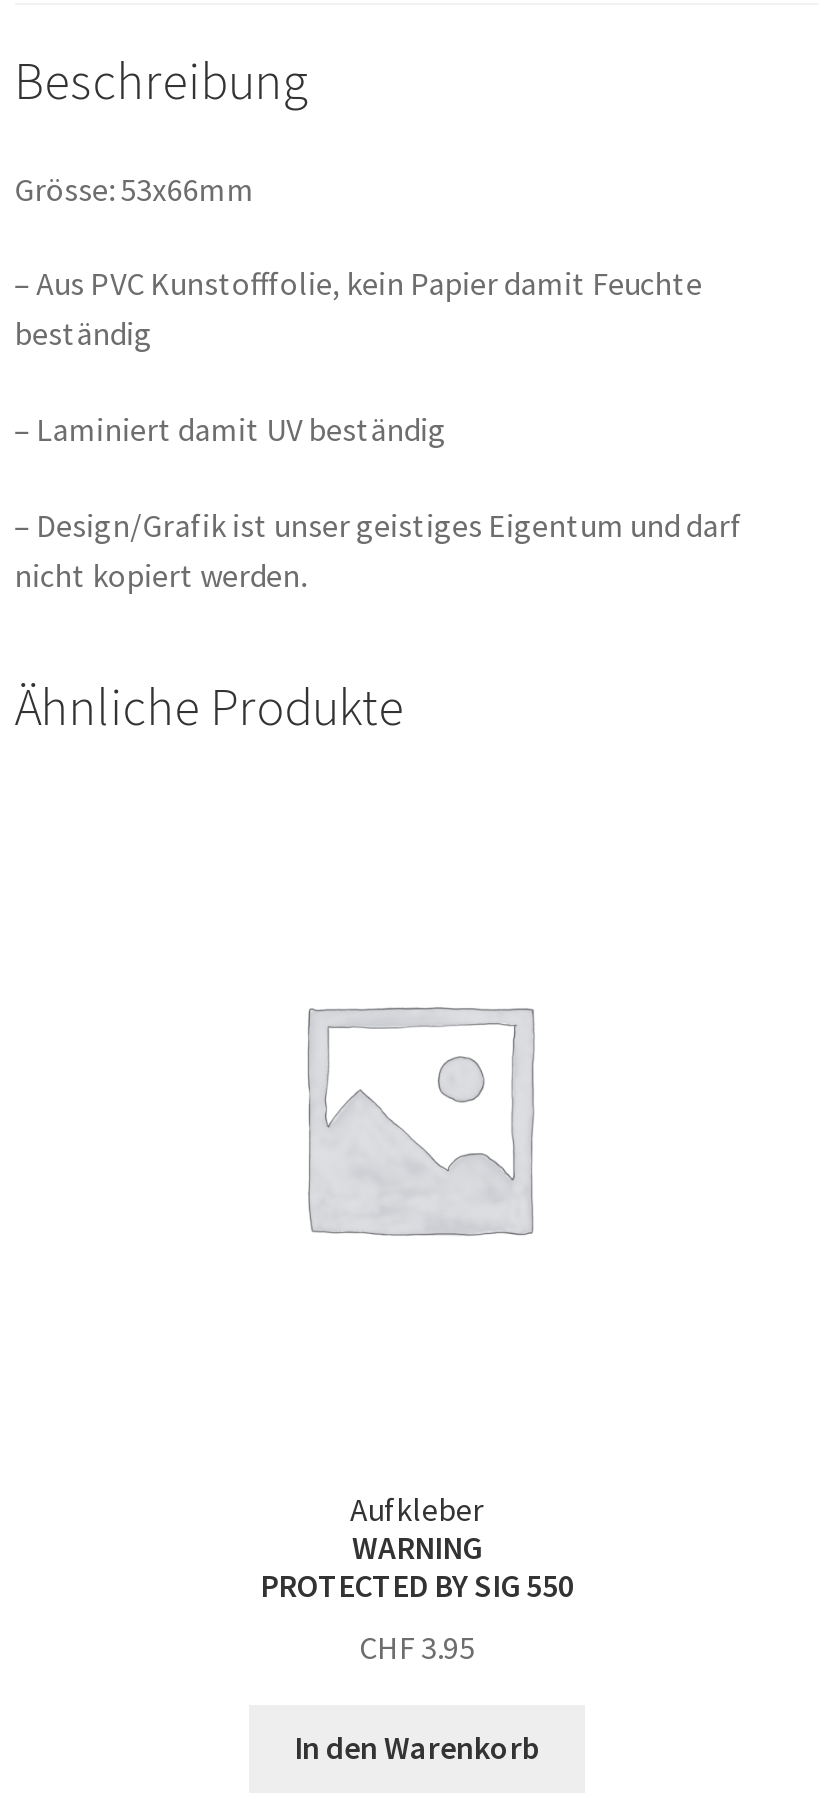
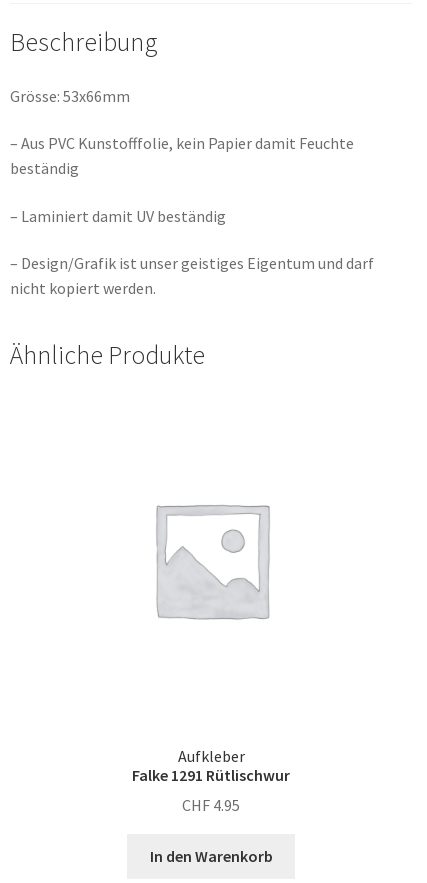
[260,1527,574,1605] WARNING | PROTECTED BY SIG 550 -> [132,765,290,785] Falke 1291 Rütlischwur
[359,1626,475,1666] CHF 3.95 -> [182,795,240,815] CHF 4.95

